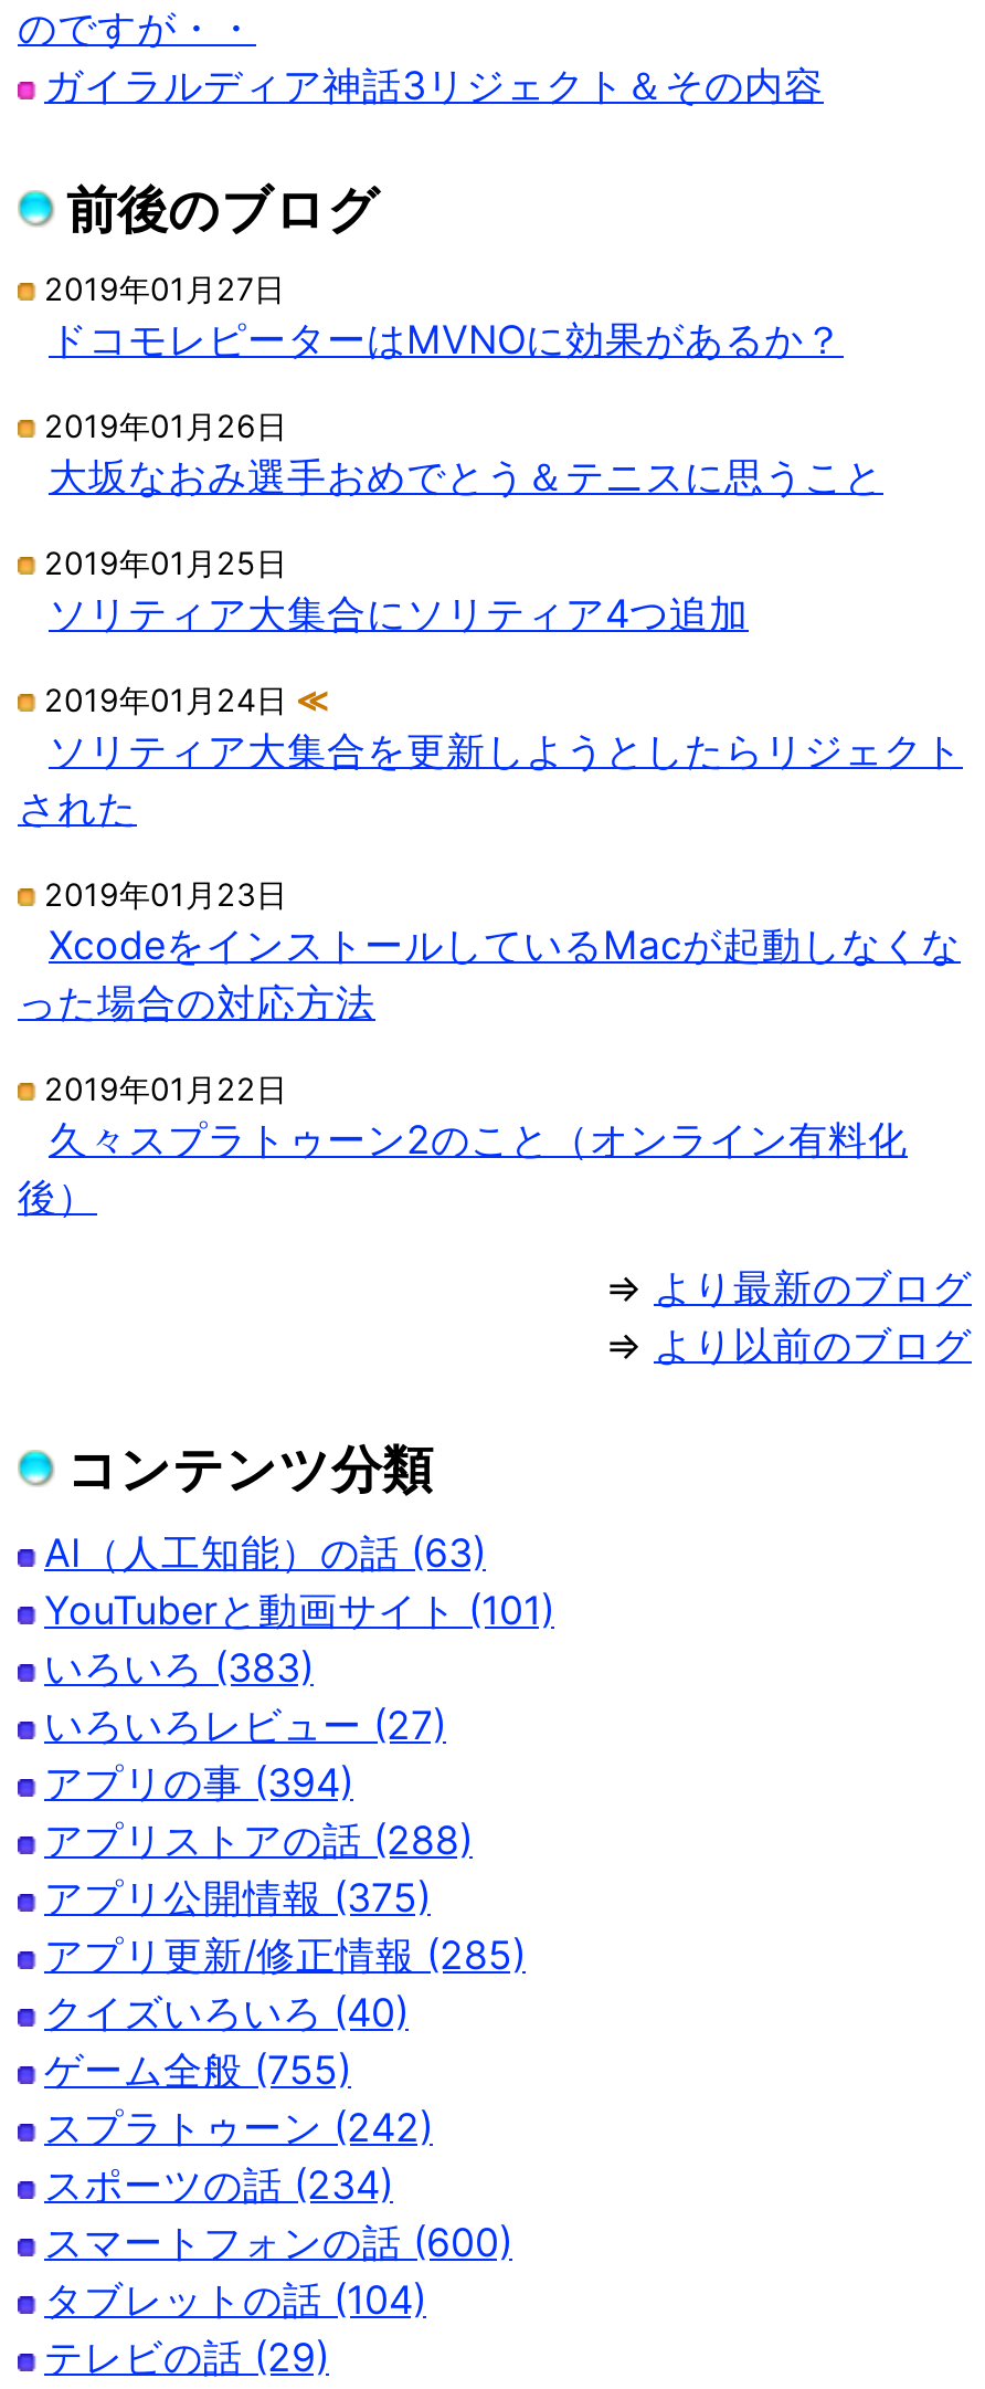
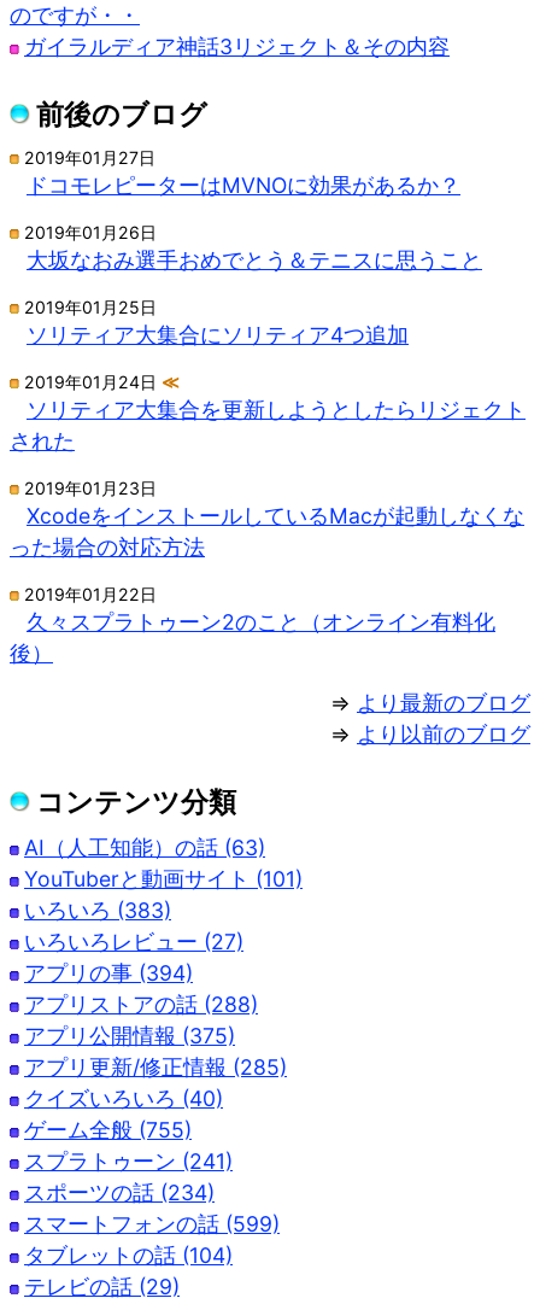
[44,2104,433,2151] スプラトゥーン (242) -> [24,1149,233,1174] スプラトゥーン (241)
[44,2219,512,2266] スマートフォンの話 (600) -> [24,1211,280,1237] スマートフォンの話 (599)

